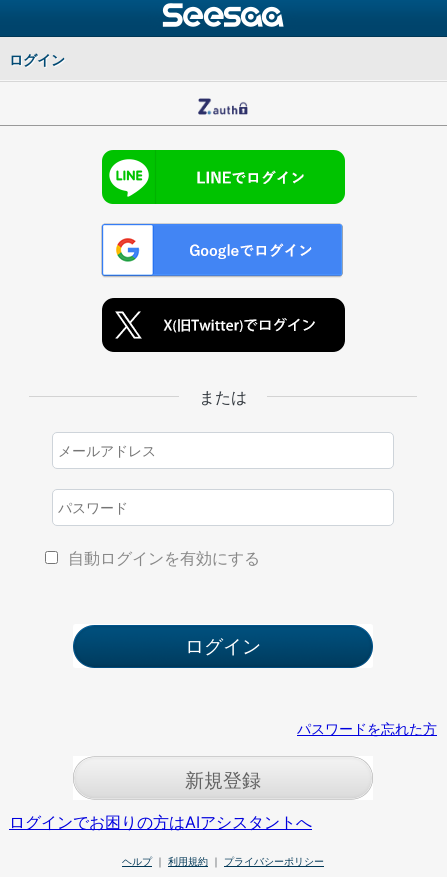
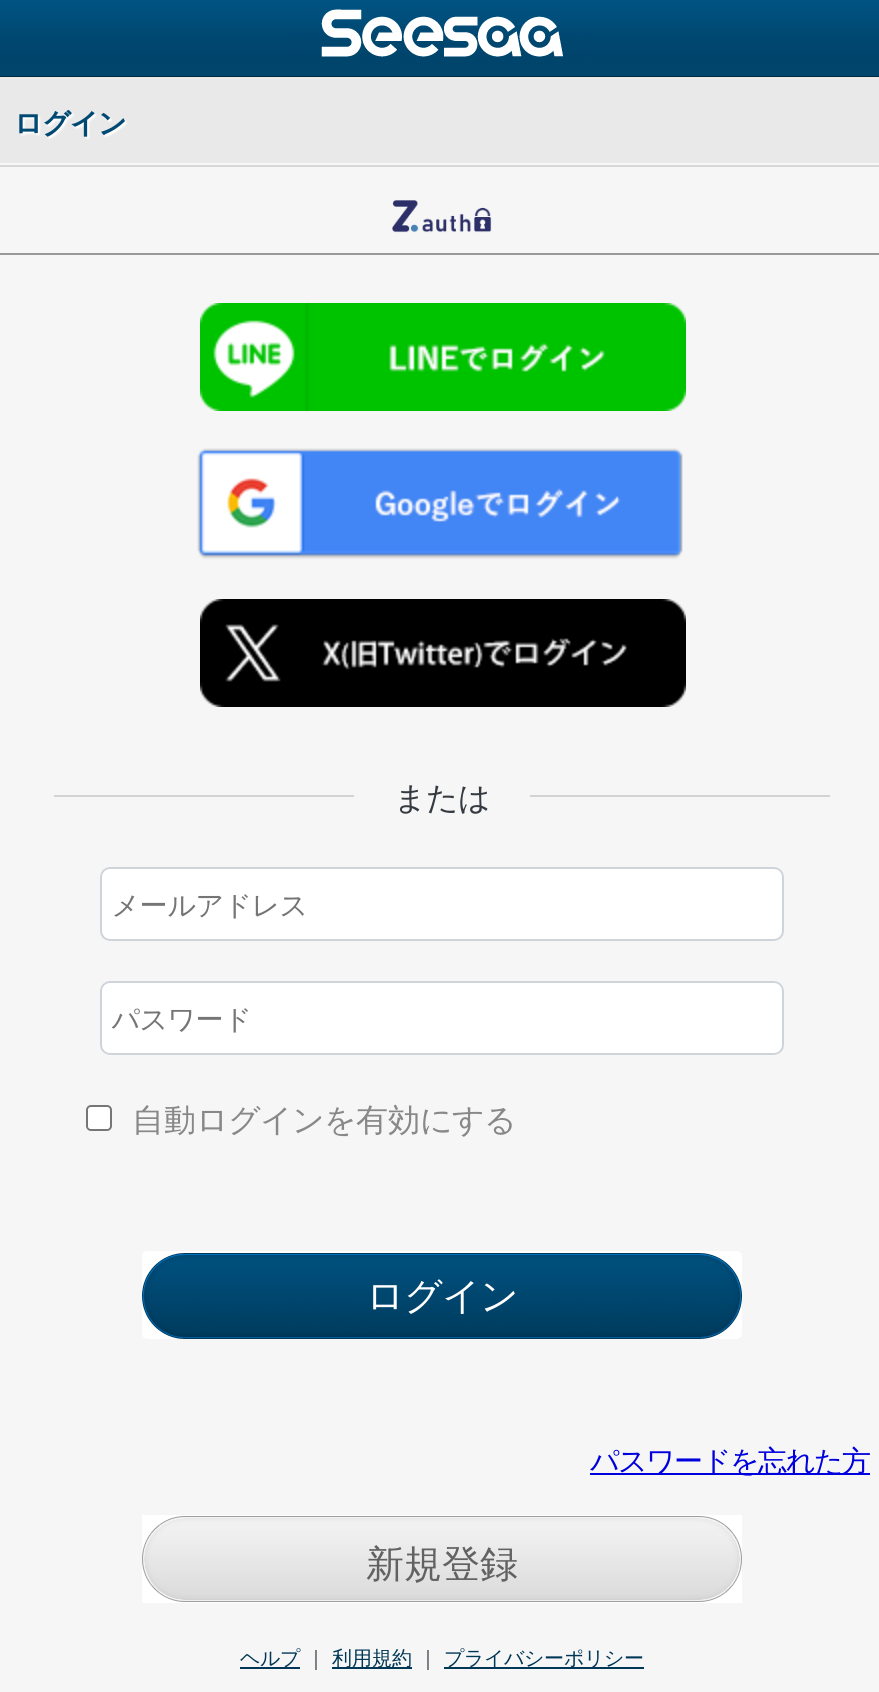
[9,812,312,832] ログインでお困りの方はAIアシスタントへ -> none

